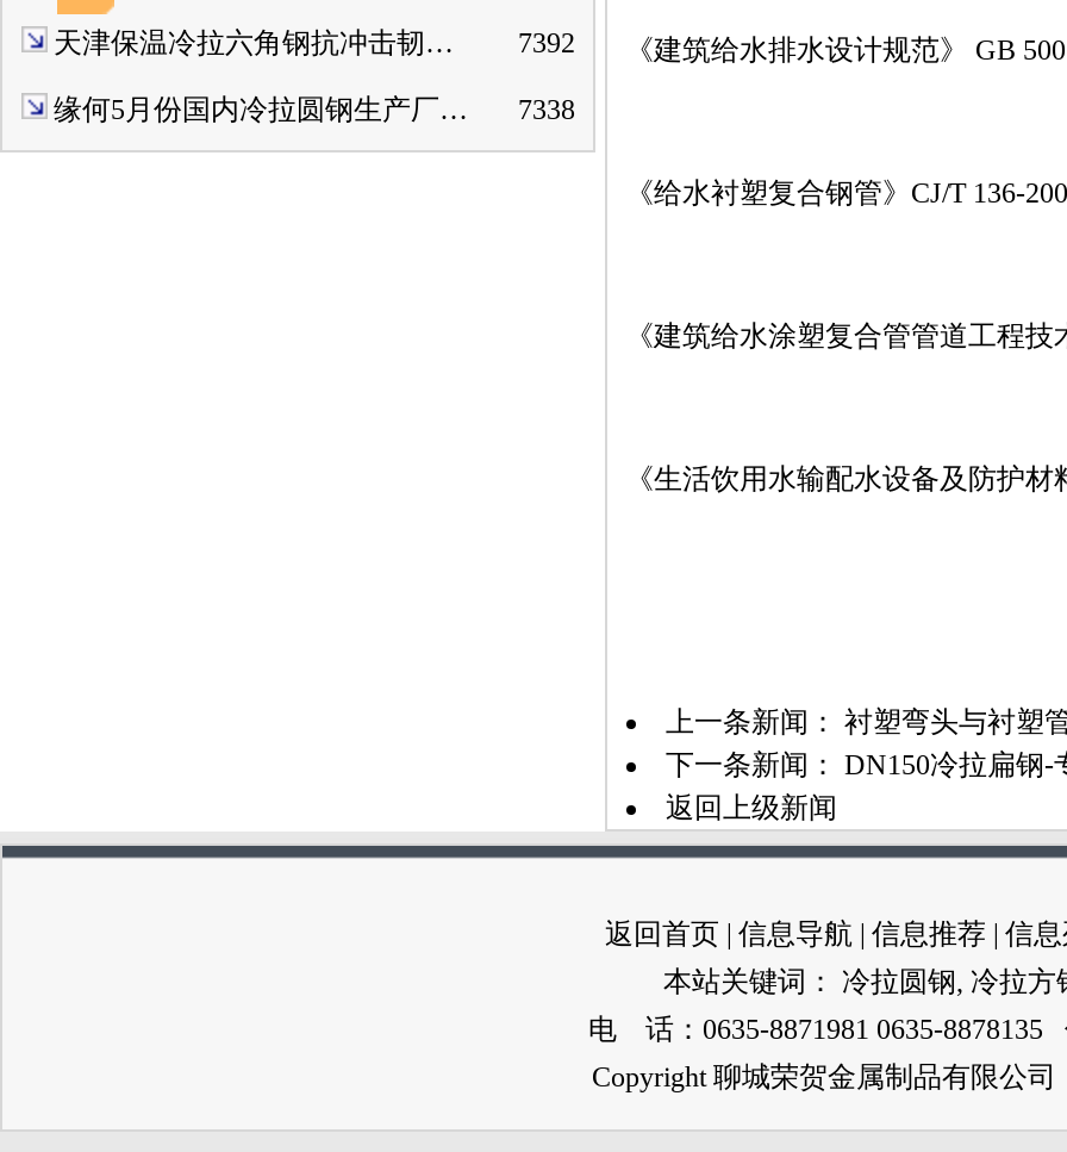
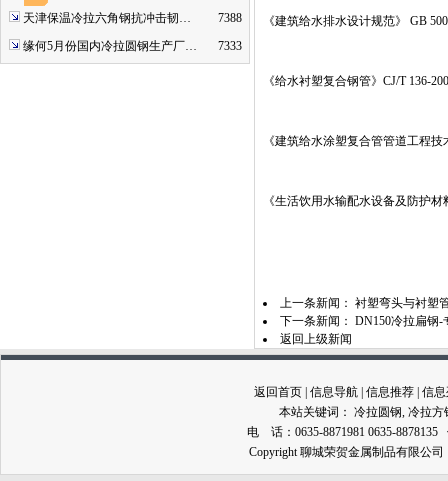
[518,26,575,60] 7392 -> [217,11,241,25] 7388
[54,93,575,126] 缘何5月份国内冷拉圆钢生产厂… 7338 -> [22,39,241,53] 缘何5月份国内冷拉圆钢生产厂… 7333

